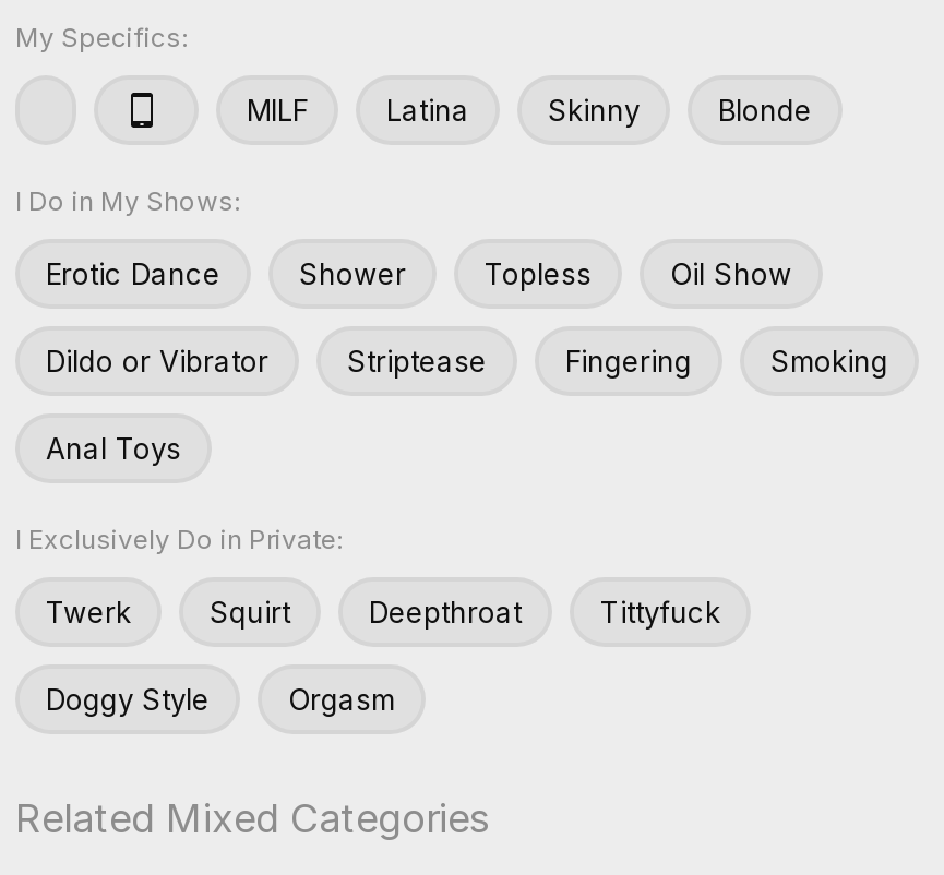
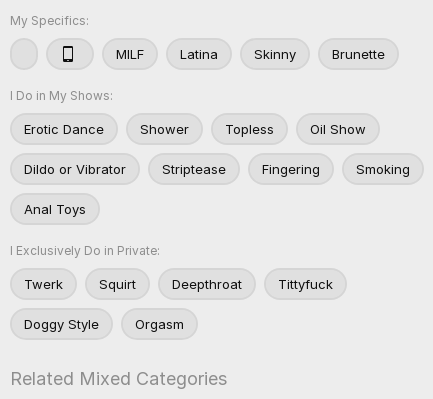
[718,92,812,127] Blonde -> [332,45,385,61] Brunette

